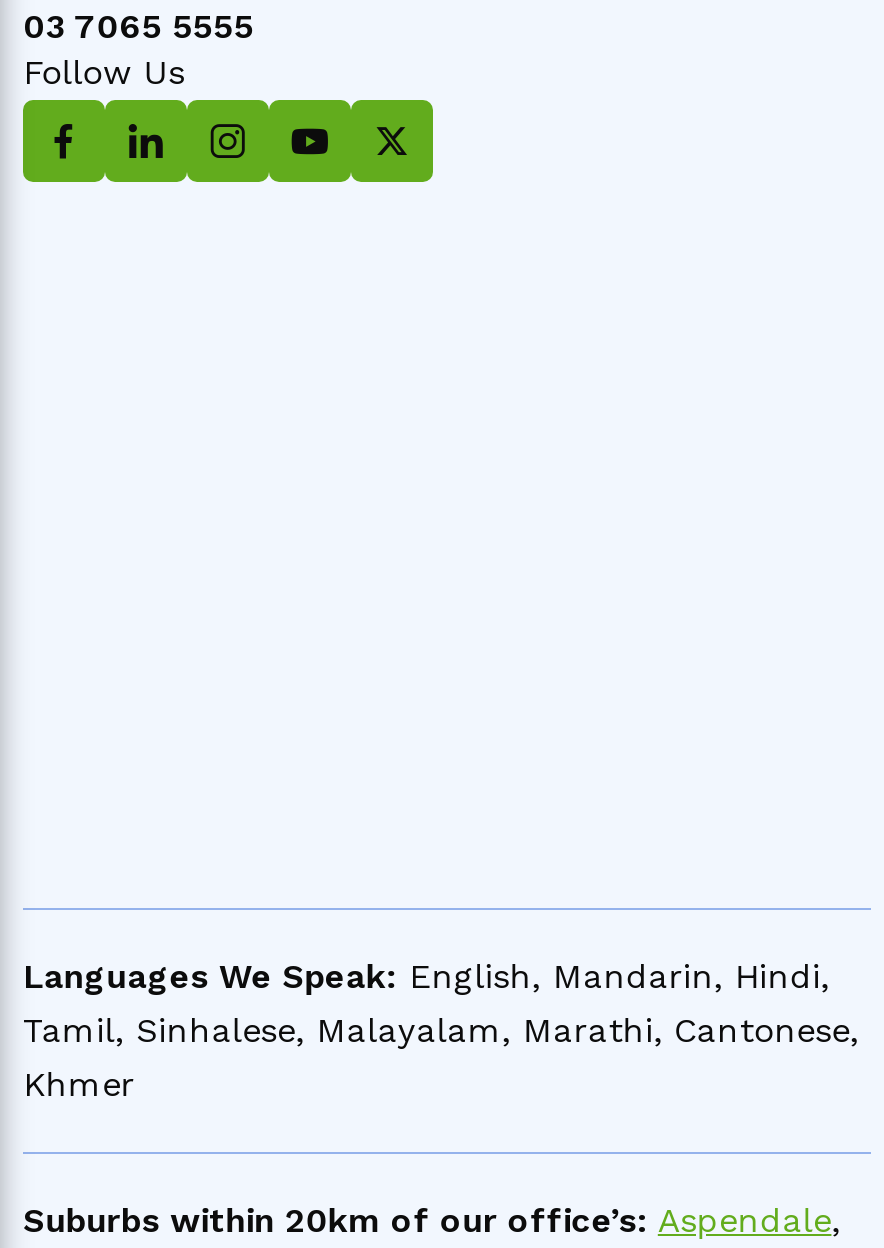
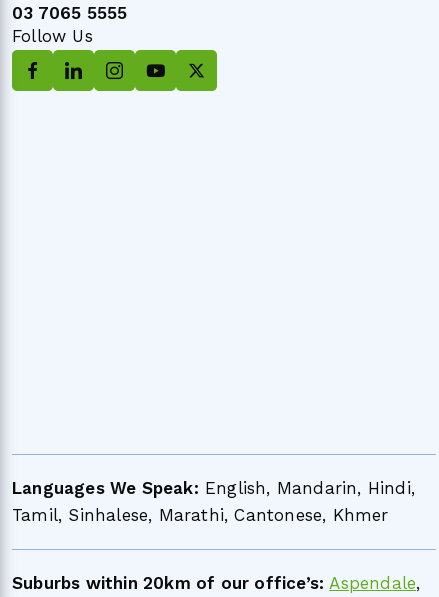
[23,1009,858,1103] Tamil, Sinhalese, Malayalam, Marathi, Cantonese, | Khmer -> [12,505,389,525] Tamil, Sinhalese, Marathi, Cantonese, Khmer

